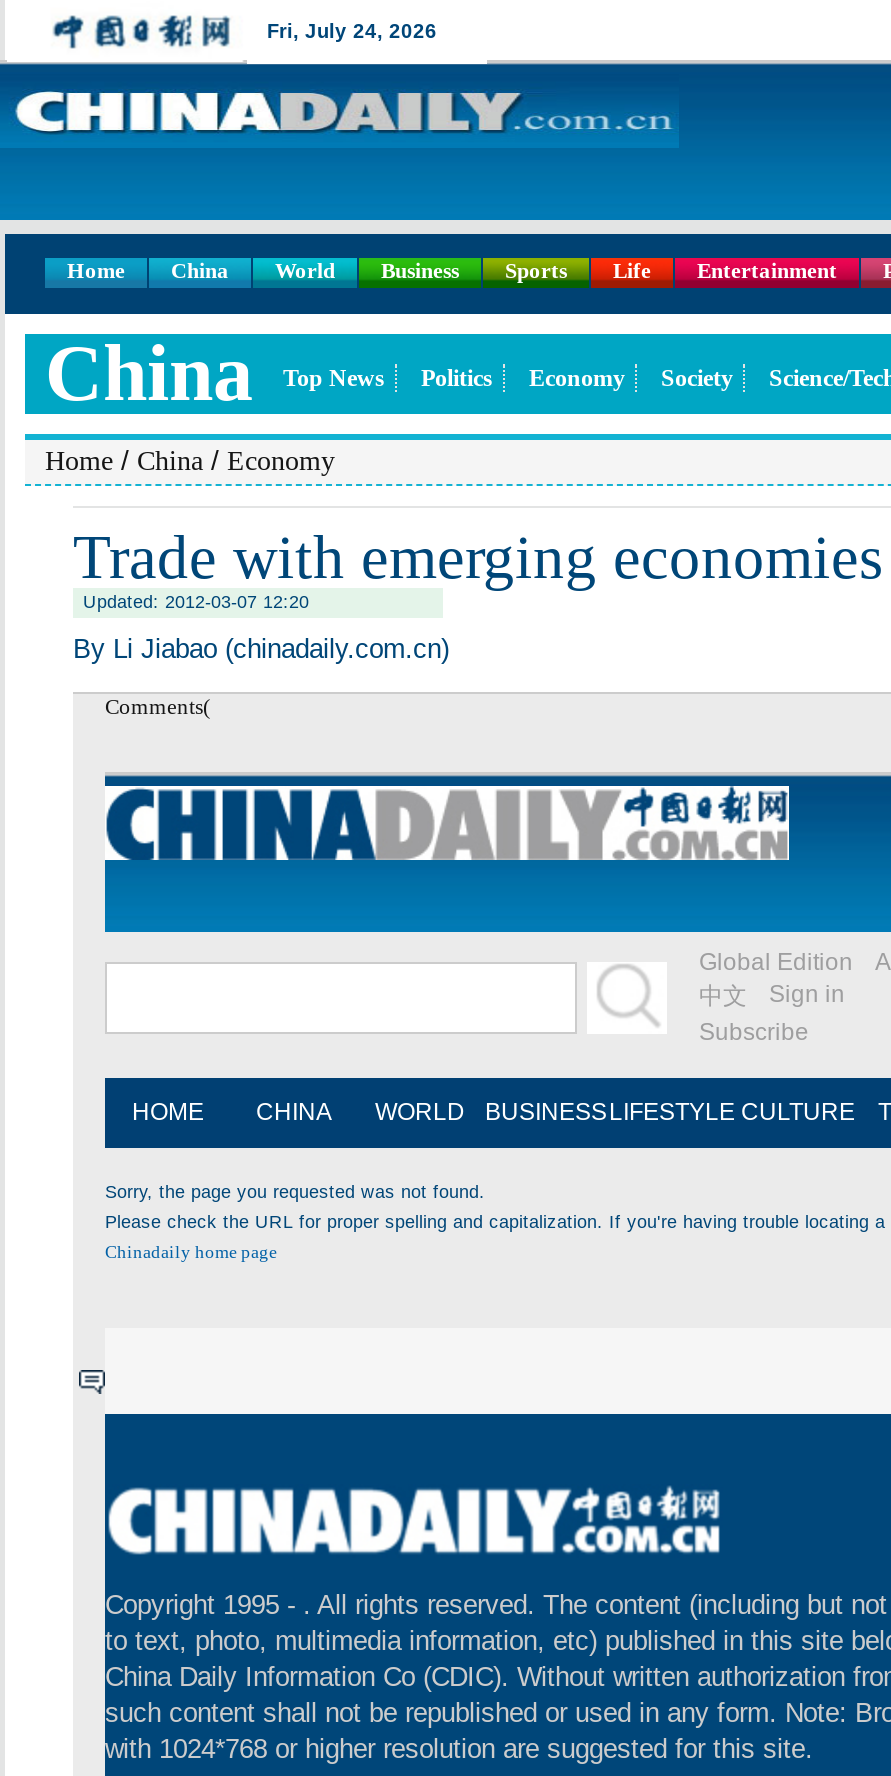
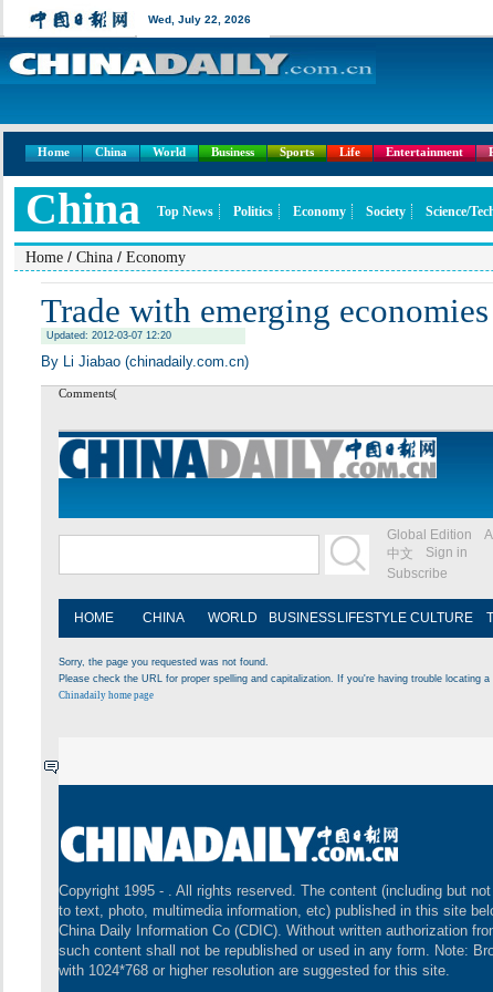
[267,20,437,42] Fri, July 24, 2026 -> [148,13,251,25] Wed, July 22, 2026

